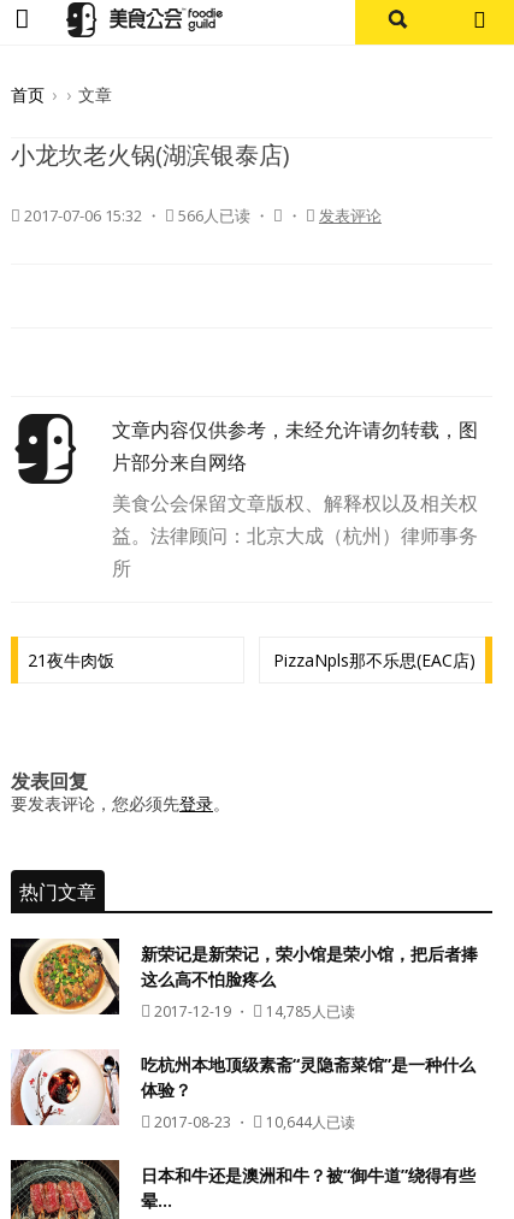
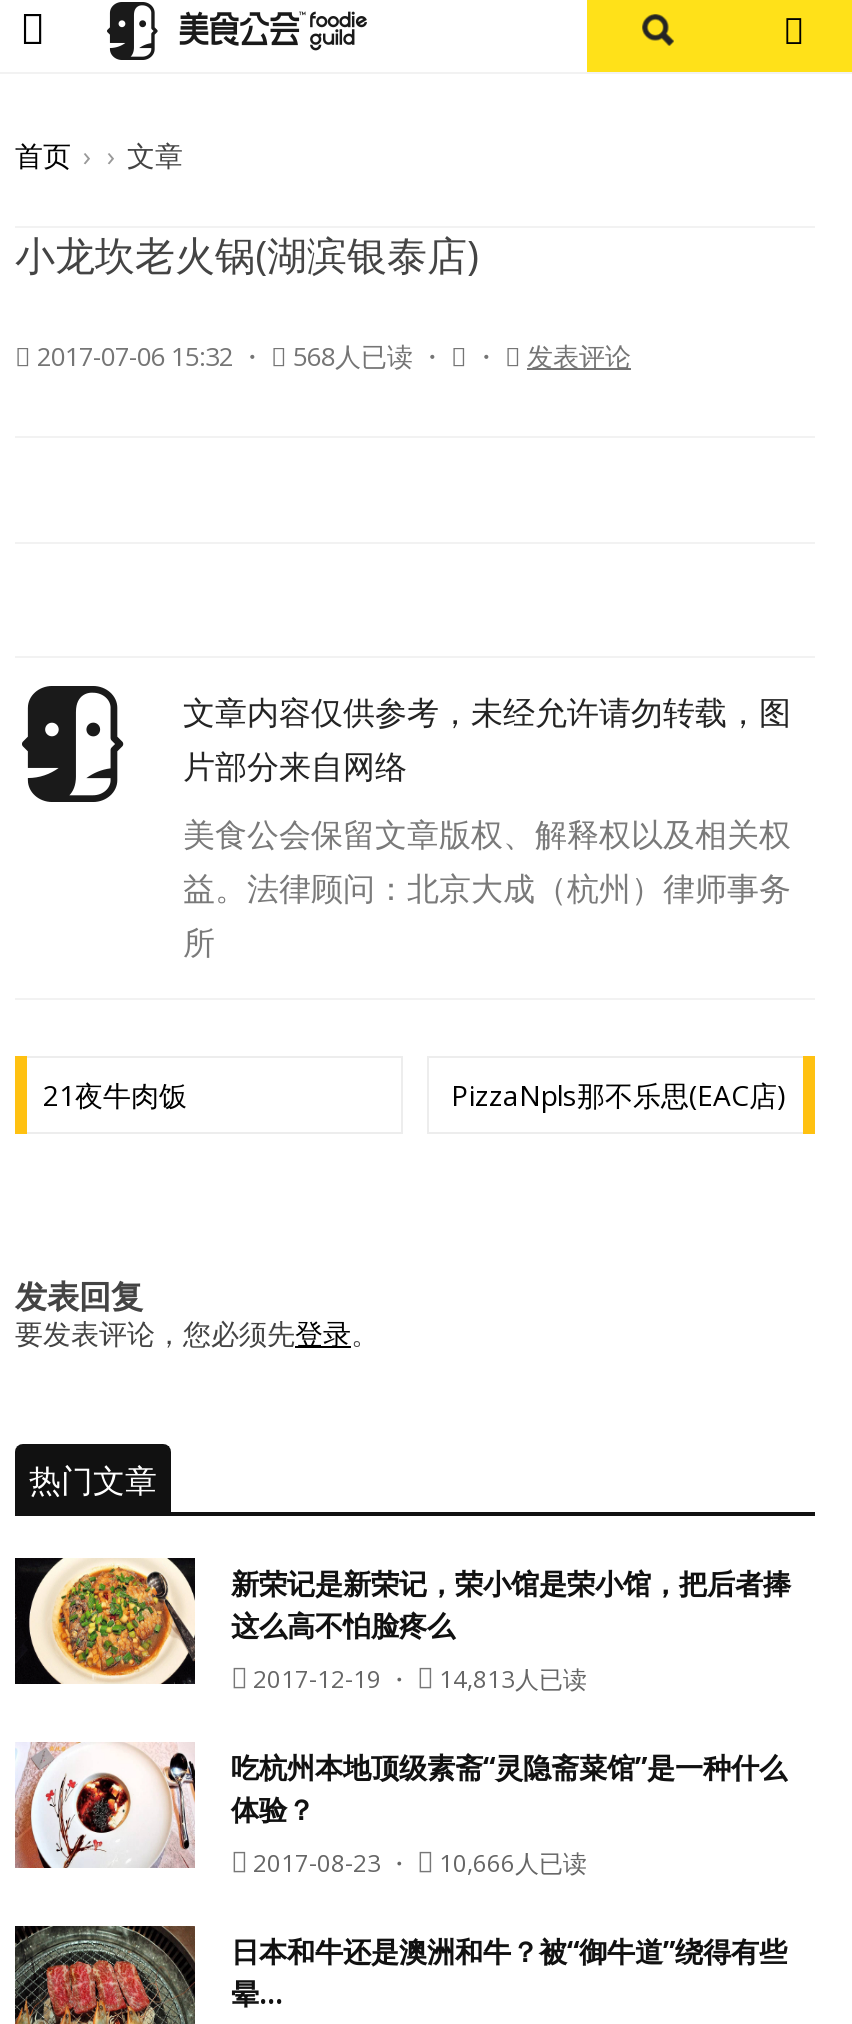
[24,205,382,226] 2017-07-06 15:32・ 566人已读 ・ ・ 发表评论 -> [37,338,631,374] 2017-07-06 15:32・ 568人已读 ・ ・ 发表评论
[154,1001,355,1022] 2017-12-19・ 14,785人已读 -> [253,1662,587,1696] 2017-12-19・ 14,813人已读
[154,1112,355,1133] 2017-08-23・ 10,644人已读 -> [253,1846,587,1880] 2017-08-23・ 10,666人已读

